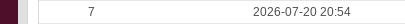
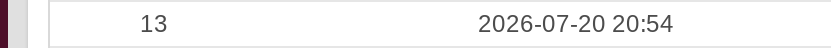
[87,5,94,19] 7 -> [140,10,168,38] 13

